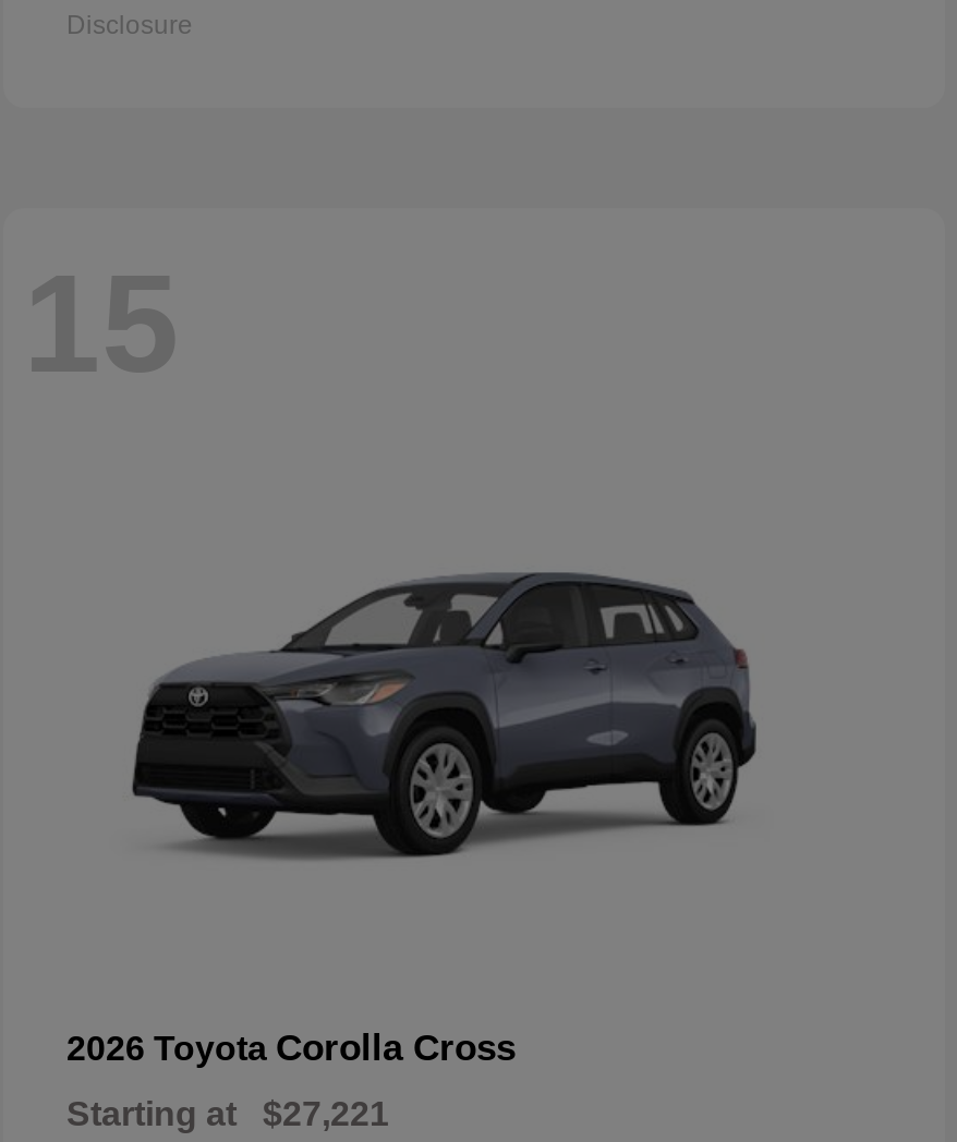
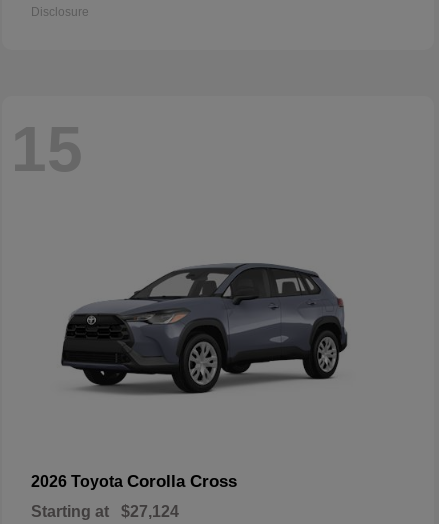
[66,1096,389,1133] Starting at $27,221 -> [31,503,179,520] Starting at $27,124

